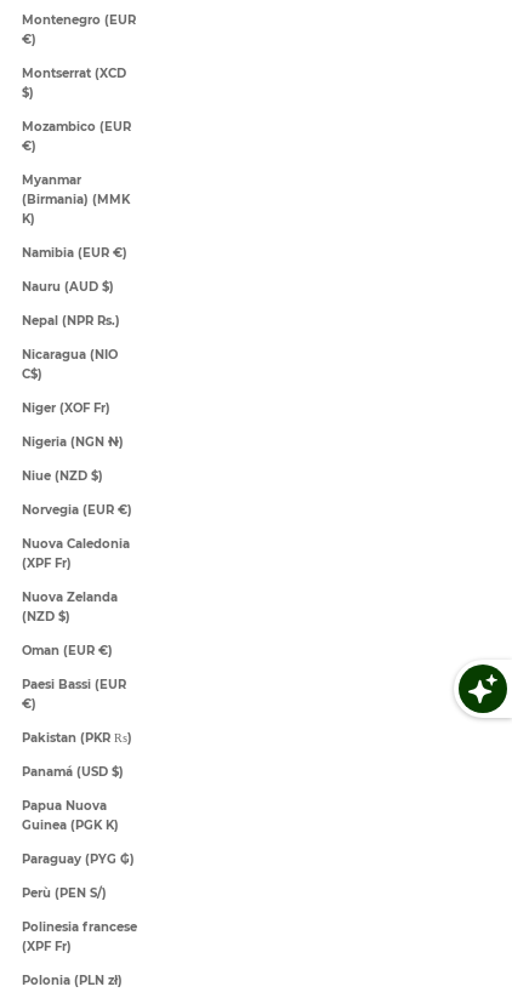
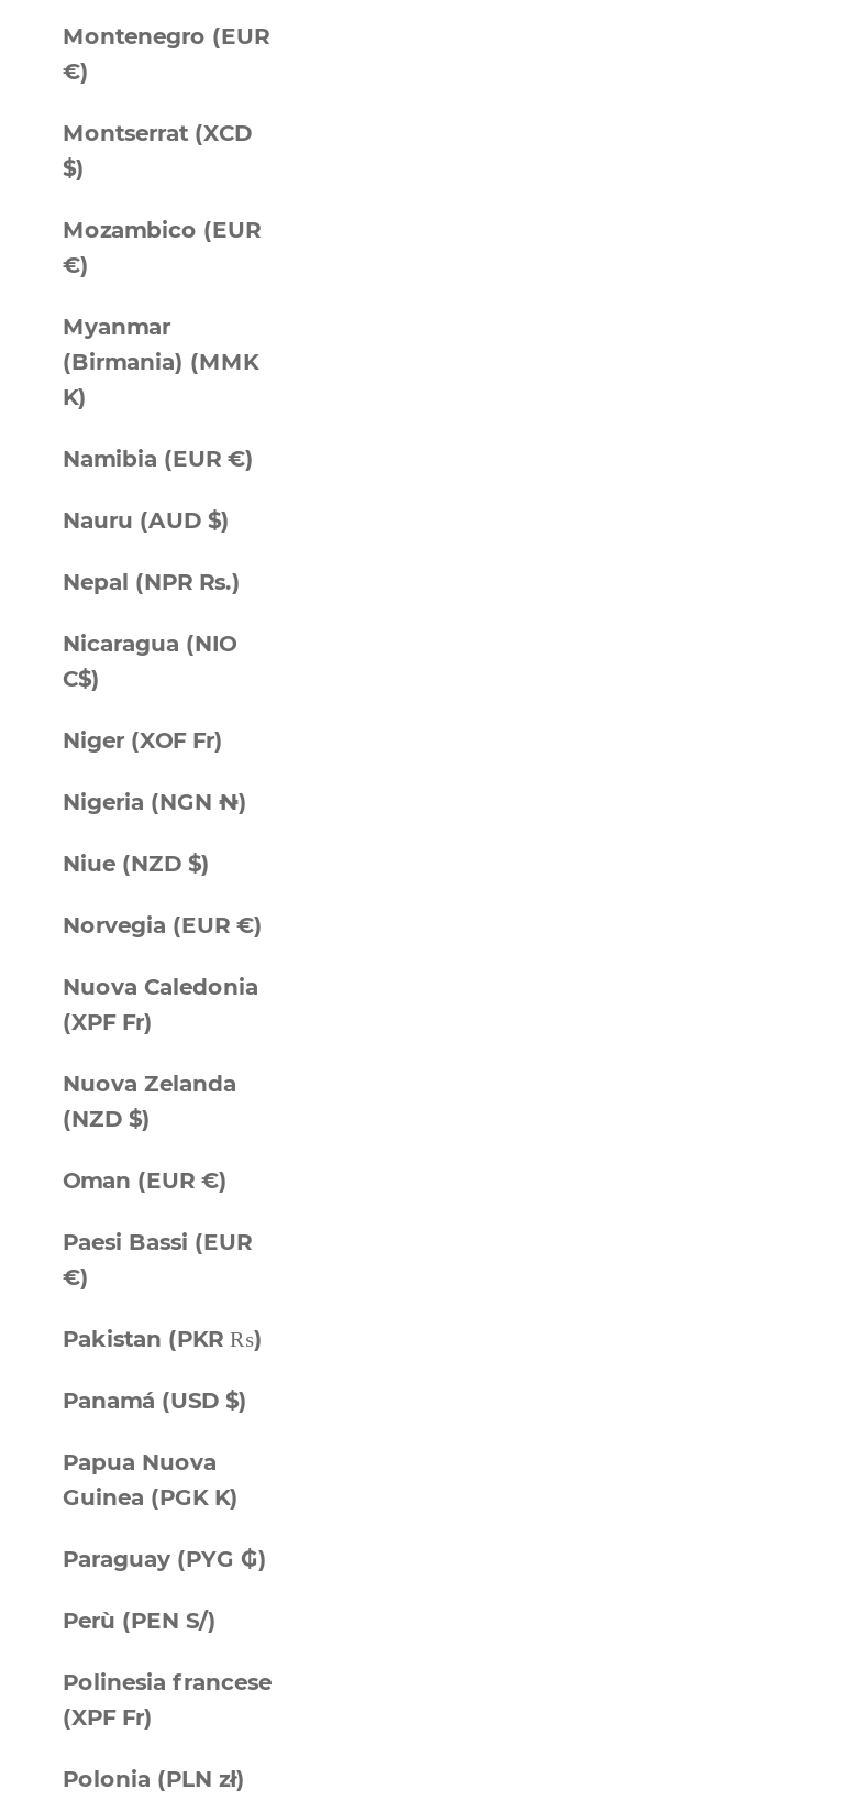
[451,662,508,722] [image] -> none

